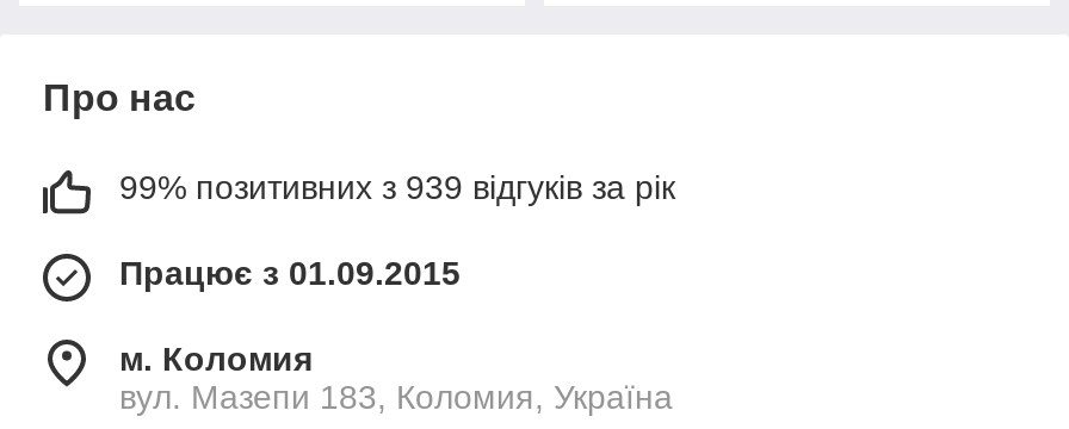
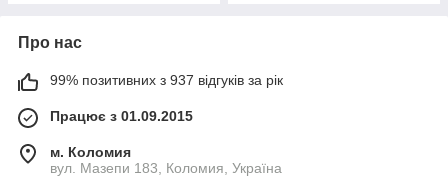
[119,168,675,206] 99% позитивних з 939 відгуків за рік -> [50,72,283,88] 99% позитивних з 937 відгуків за рік

